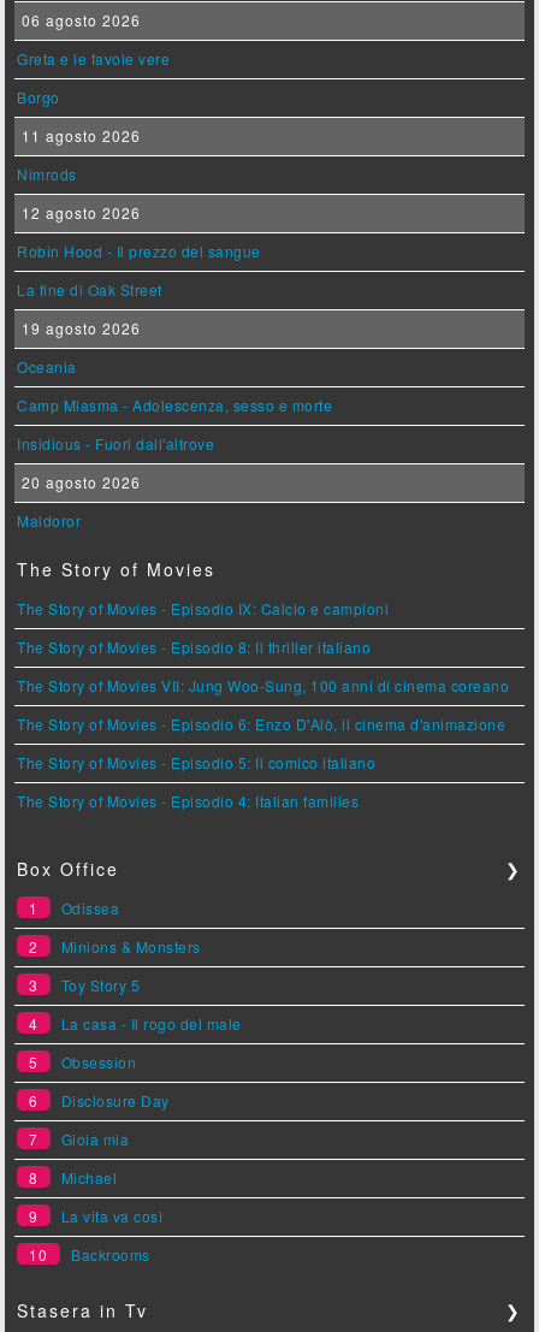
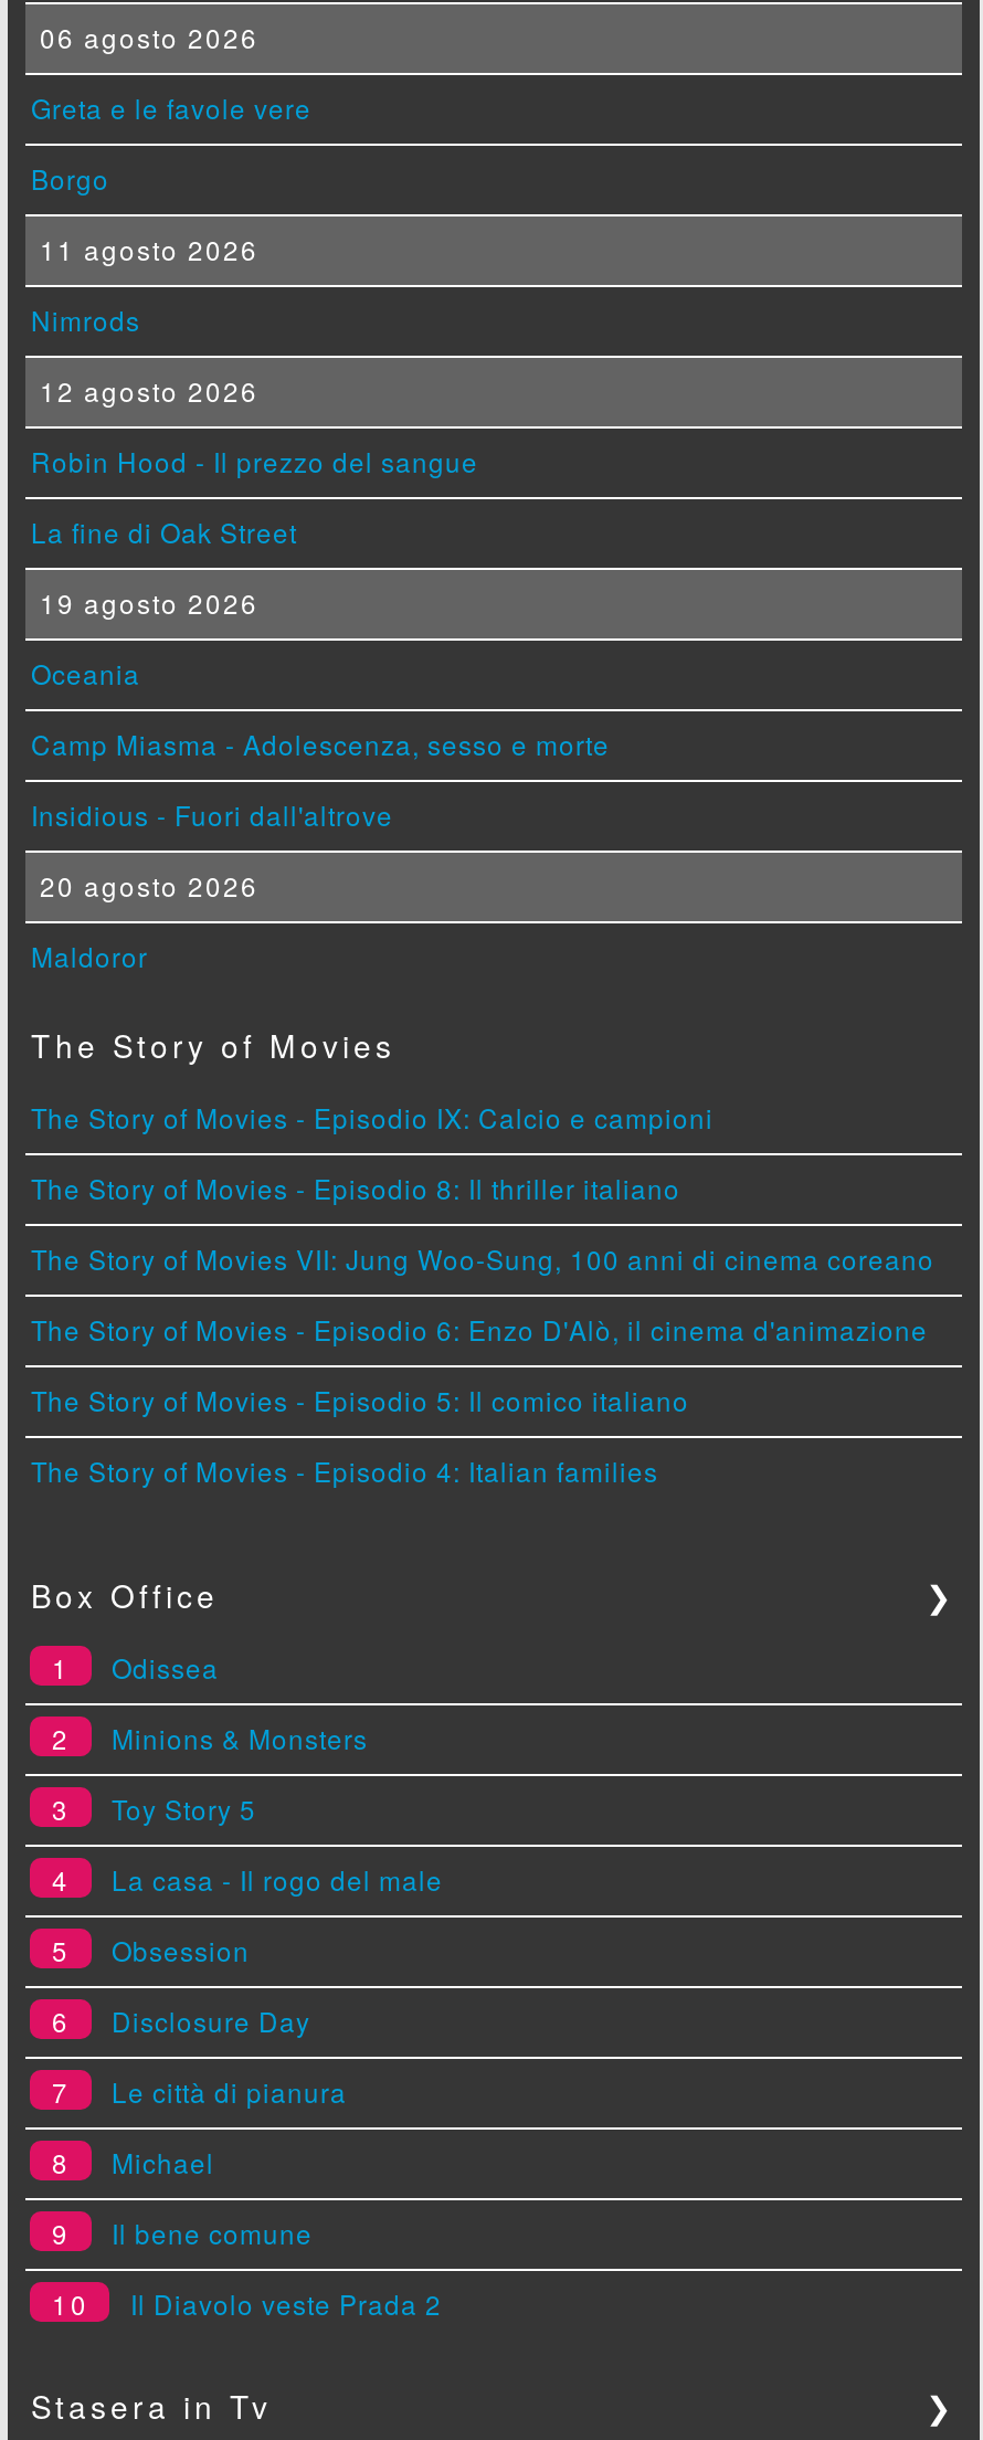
[61,1129,129,1150] Gioia mia -> [112,2073,347,2111] Le città di pianura
[61,1206,163,1227] La vita va così -> [112,2215,313,2252] Il bene comune
[72,1245,150,1265] Backrooms -> [130,2285,442,2323] Il Diavolo veste Prada 2

